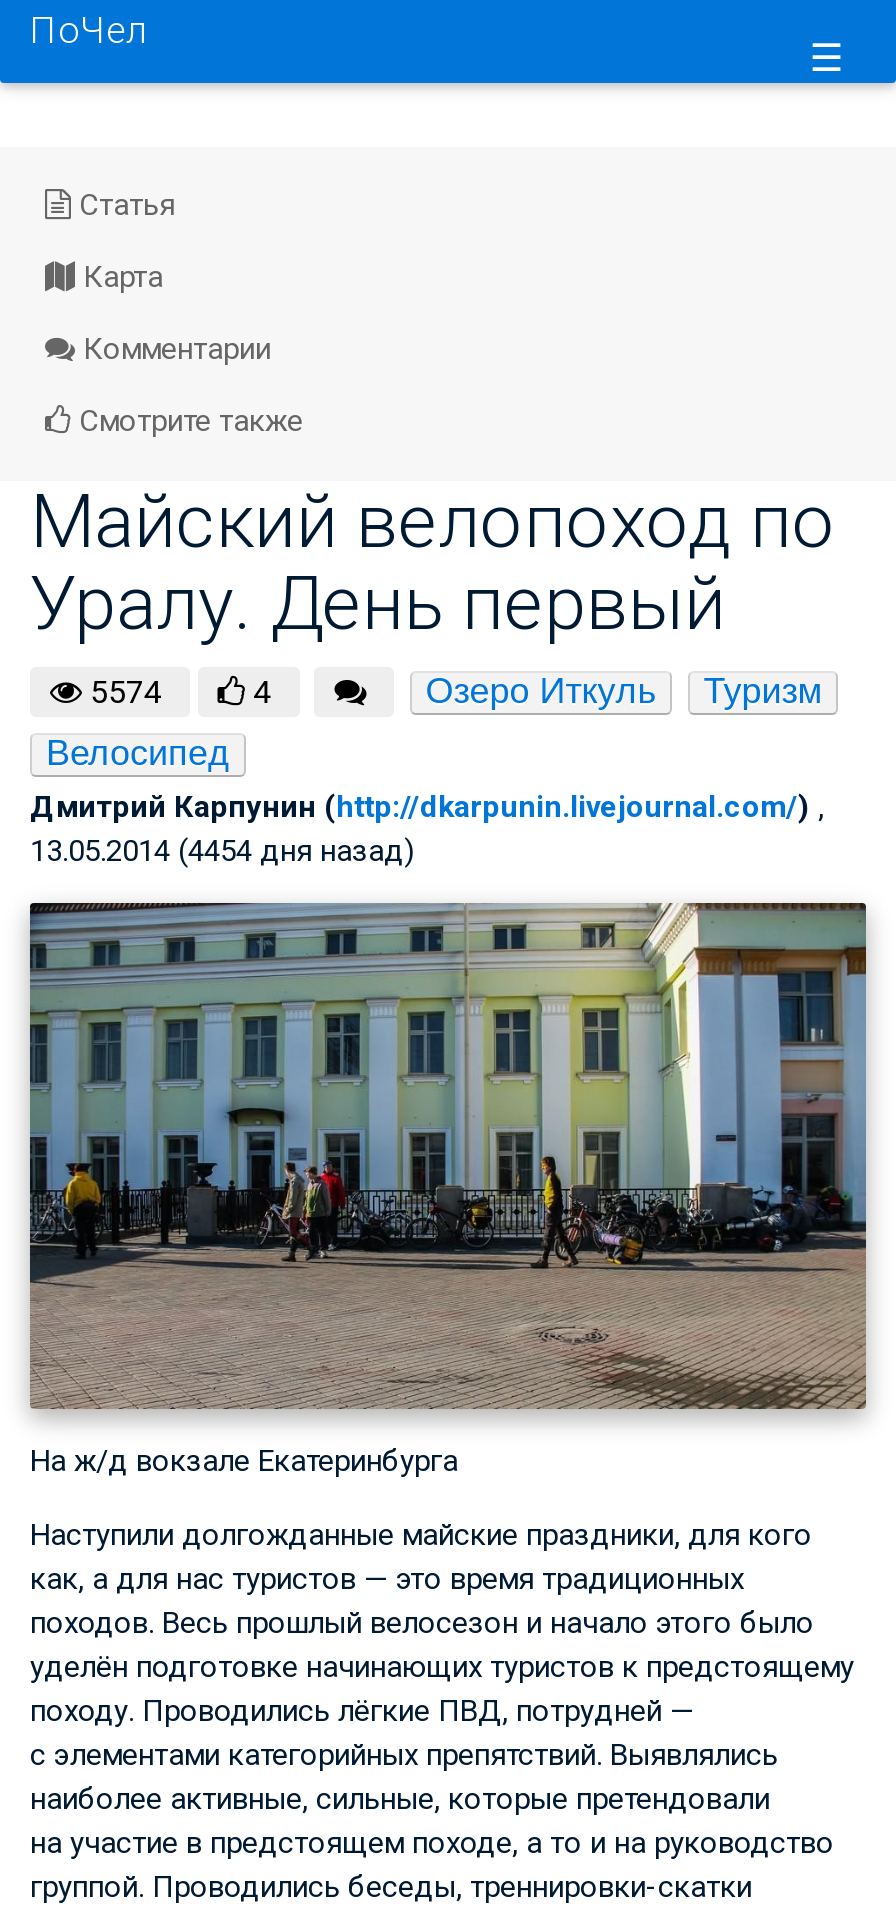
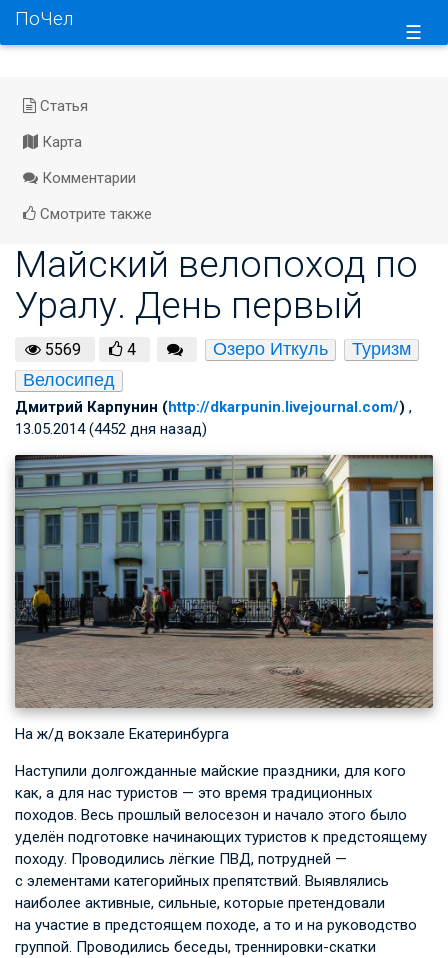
[90,672,162,710] 5574 -> [45,339,81,358] 5569
[30,832,414,868] 13.05.2014 (4454 дня назад) -> [15,419,207,437] 13.05.2014 (4452 дня назад)

